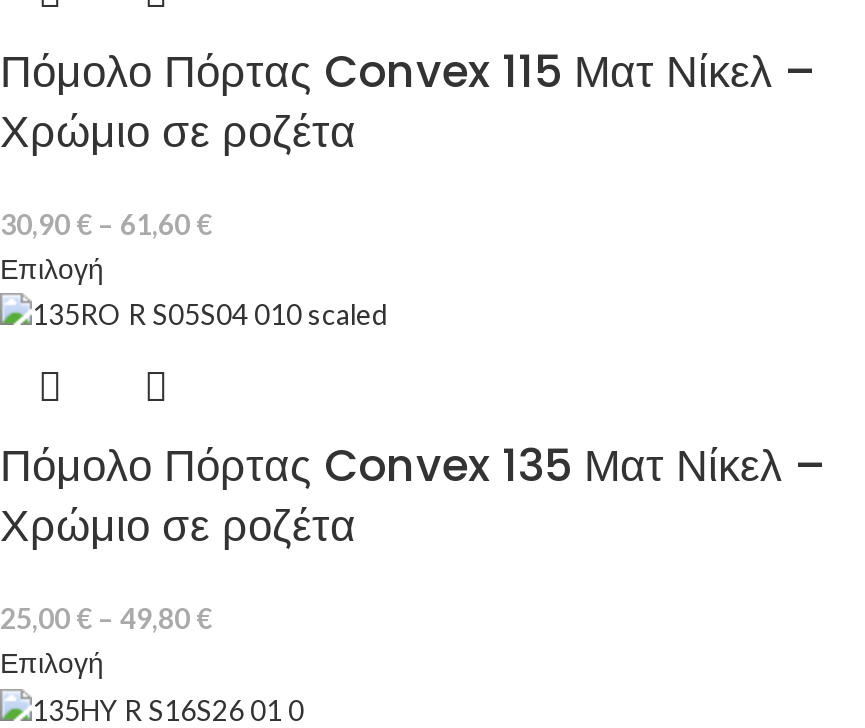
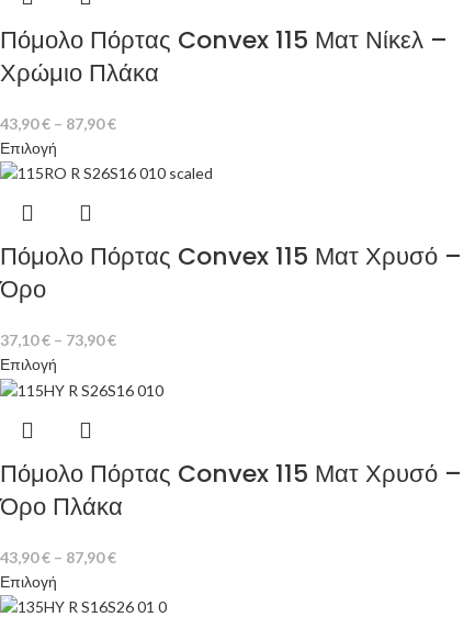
[0,100,356,162] Χρώμιο σε ροζέτα -> [0,56,159,90] Χρώμιο Πλάκα
[0,206,212,240] 30,90 € – 61,60 € -> [0,114,116,133] 43,90 € – 87,90 €
[0,435,826,635] Πόμολο Πόρτας Convex 135 Ματ Νίκελ – | Χρώμιο σε ροζέτα | 25,00 € – 49,80 € -> [0,240,462,566] Πόμολο Πόρτας Convex 115 Ματ Χρυσό – | Όρο | 37,10€ – 73,90€ | Επιλογή | Πόμολο Πόρτας Convex 115 Ματ Χρυσό – | Όρο Πλάκα | 43,90€ – 87,90€

